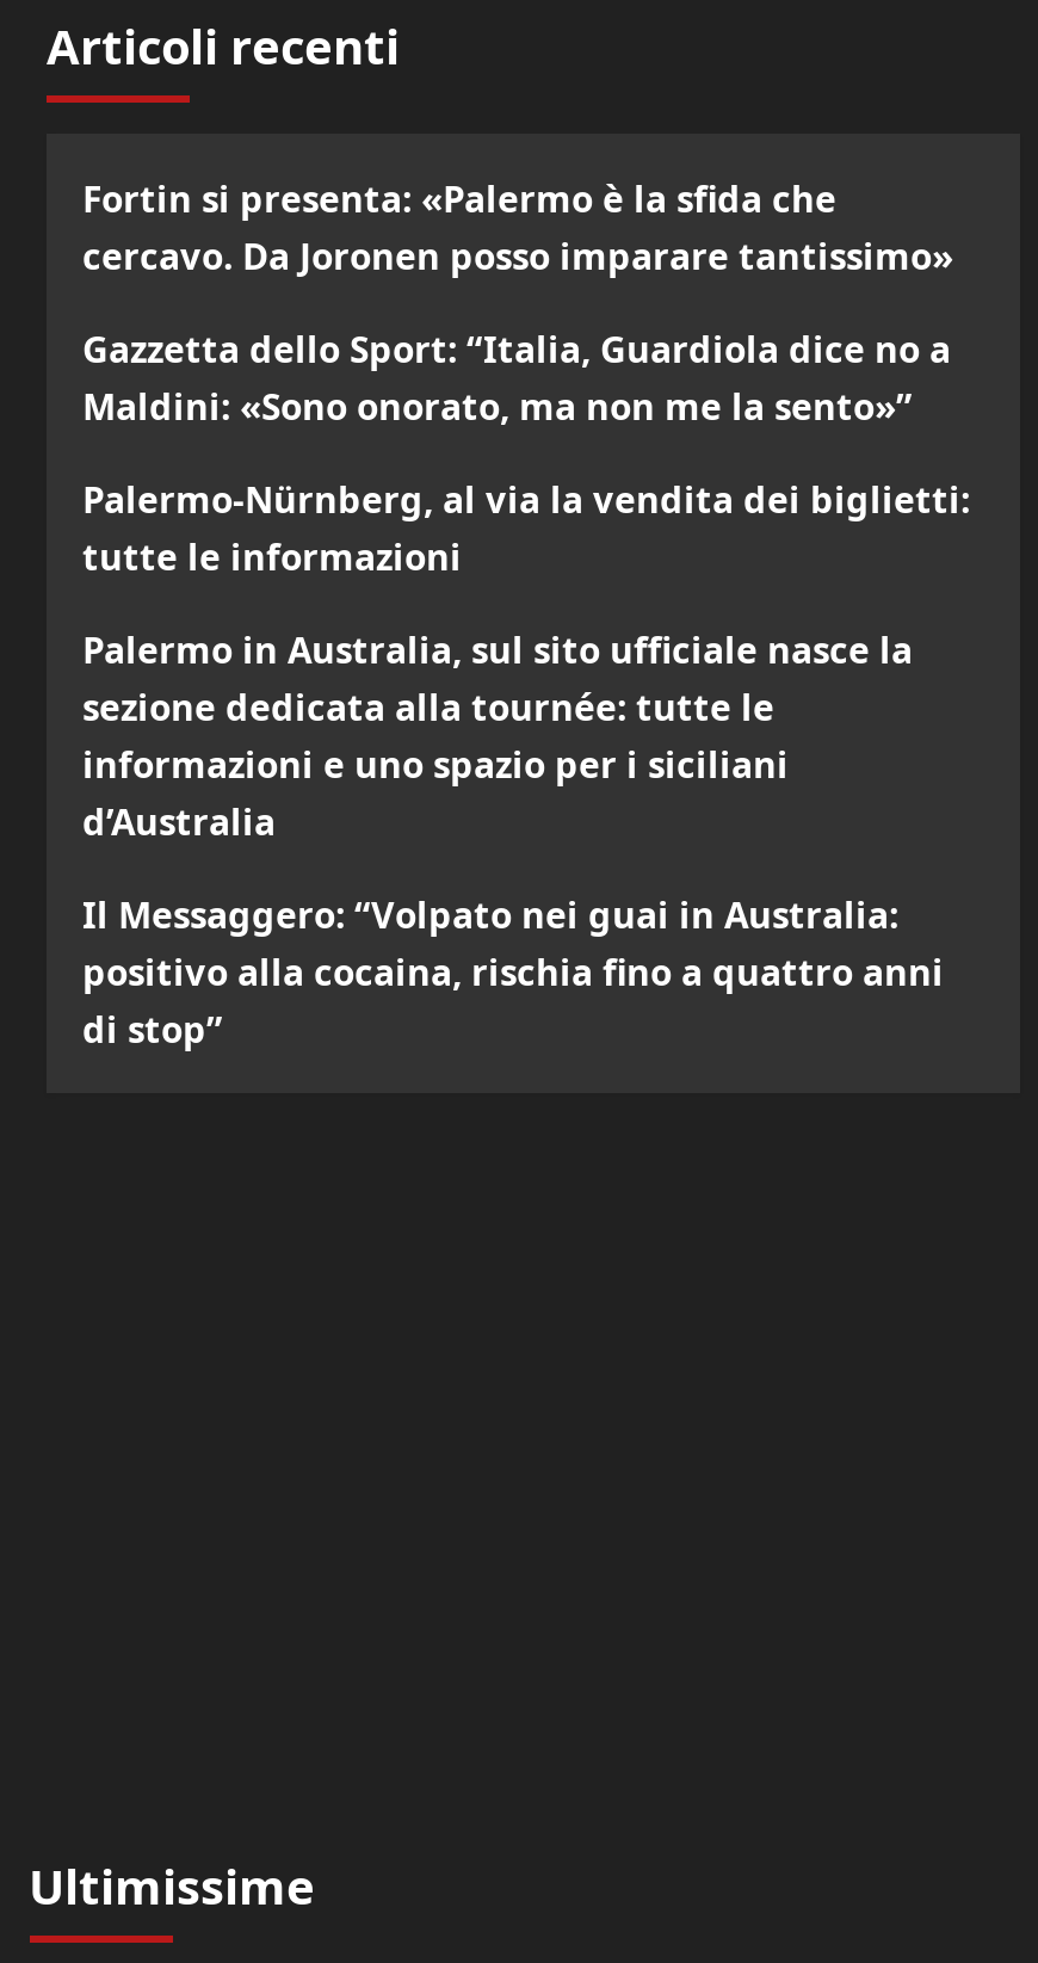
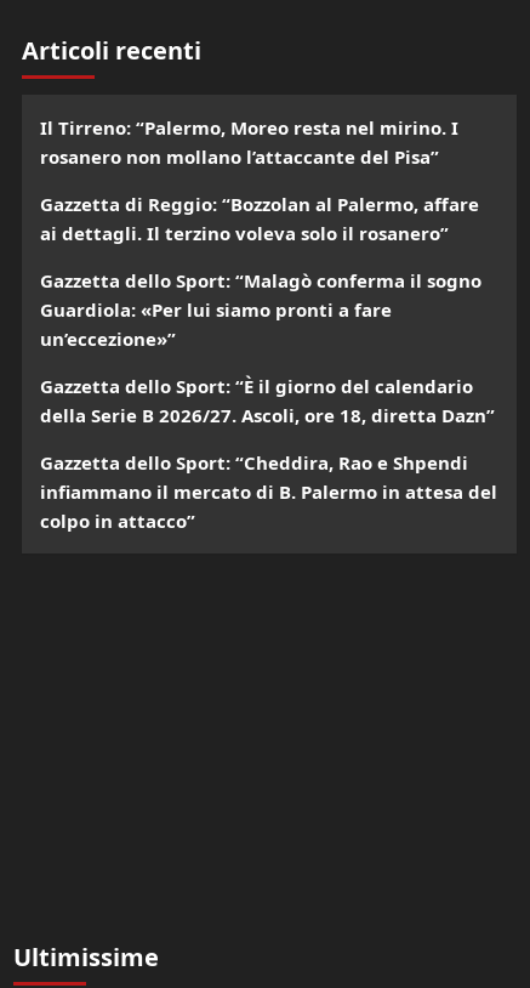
[82,175,953,280] Fortin si presenta: «Palermo è la sfida che | cercavo. Da Joronen posso imparare tantissimo» -> [40,116,458,169] Il Tirreno: “Palermo, Moreo resta nel mirino. I | rosanero non mollano l’attaccante del Pisa”
[82,325,951,430] Gazzetta dello Sport: “Italia, Guardiola dice no a | Maldini: «Sono onorato, ma non me la sento»” -> [40,192,479,246] Gazzetta di Reggio: “Bozzolan al Palermo, affare | ai dettagli. Il terzino voleva solo il rosanero”
[82,476,970,581] Palermo-Nürnberg, al via la vendita dei biglietti: | tutte le informazioni -> [40,269,481,351] Gazzetta dello Sport: “Malagò conferma il sogno | Guardiola: «Per lui siamo pronti a fare | un’eccezione»”
[82,626,913,846] Palermo in Australia, sul sito ufficiale nasce la | sezione dedicata alla tournée: tutte le | informazioni e uno spazio per i siciliani | d’Australia -> [40,374,495,428] Gazzetta dello Sport: “È il giorno del calendario | della Serie B 2026/27. Ascoli, ore 18, diretta Dazn”
[82,891,944,1053] Il Messaggero: “Volpato nei guai in Australia: | positivo alla cocaina, rischia fino a quattro anni | di stop” -> [40,451,497,533] Gazzetta dello Sport: “Cheddira, Rao e Shpendi | infiammano il mercato di B. Palermo in attesa del | colpo in attacco”

